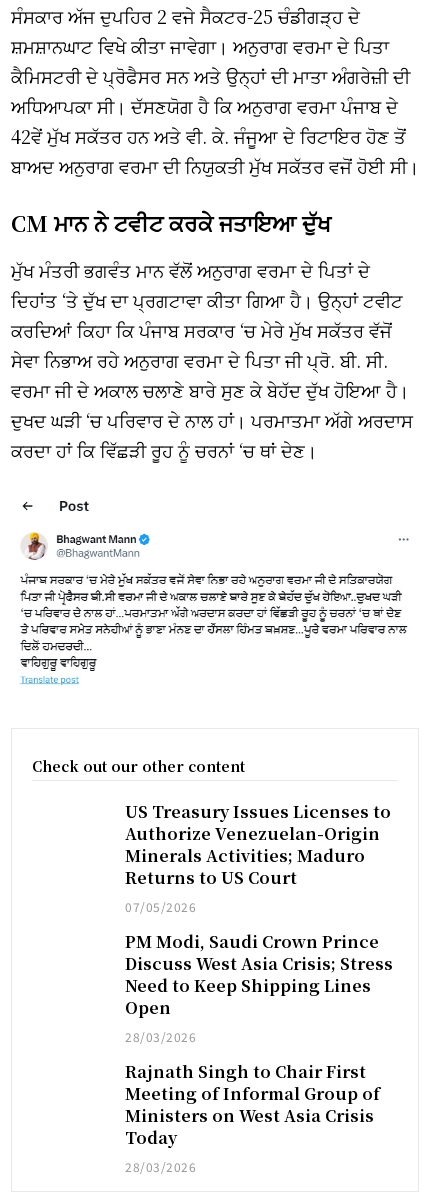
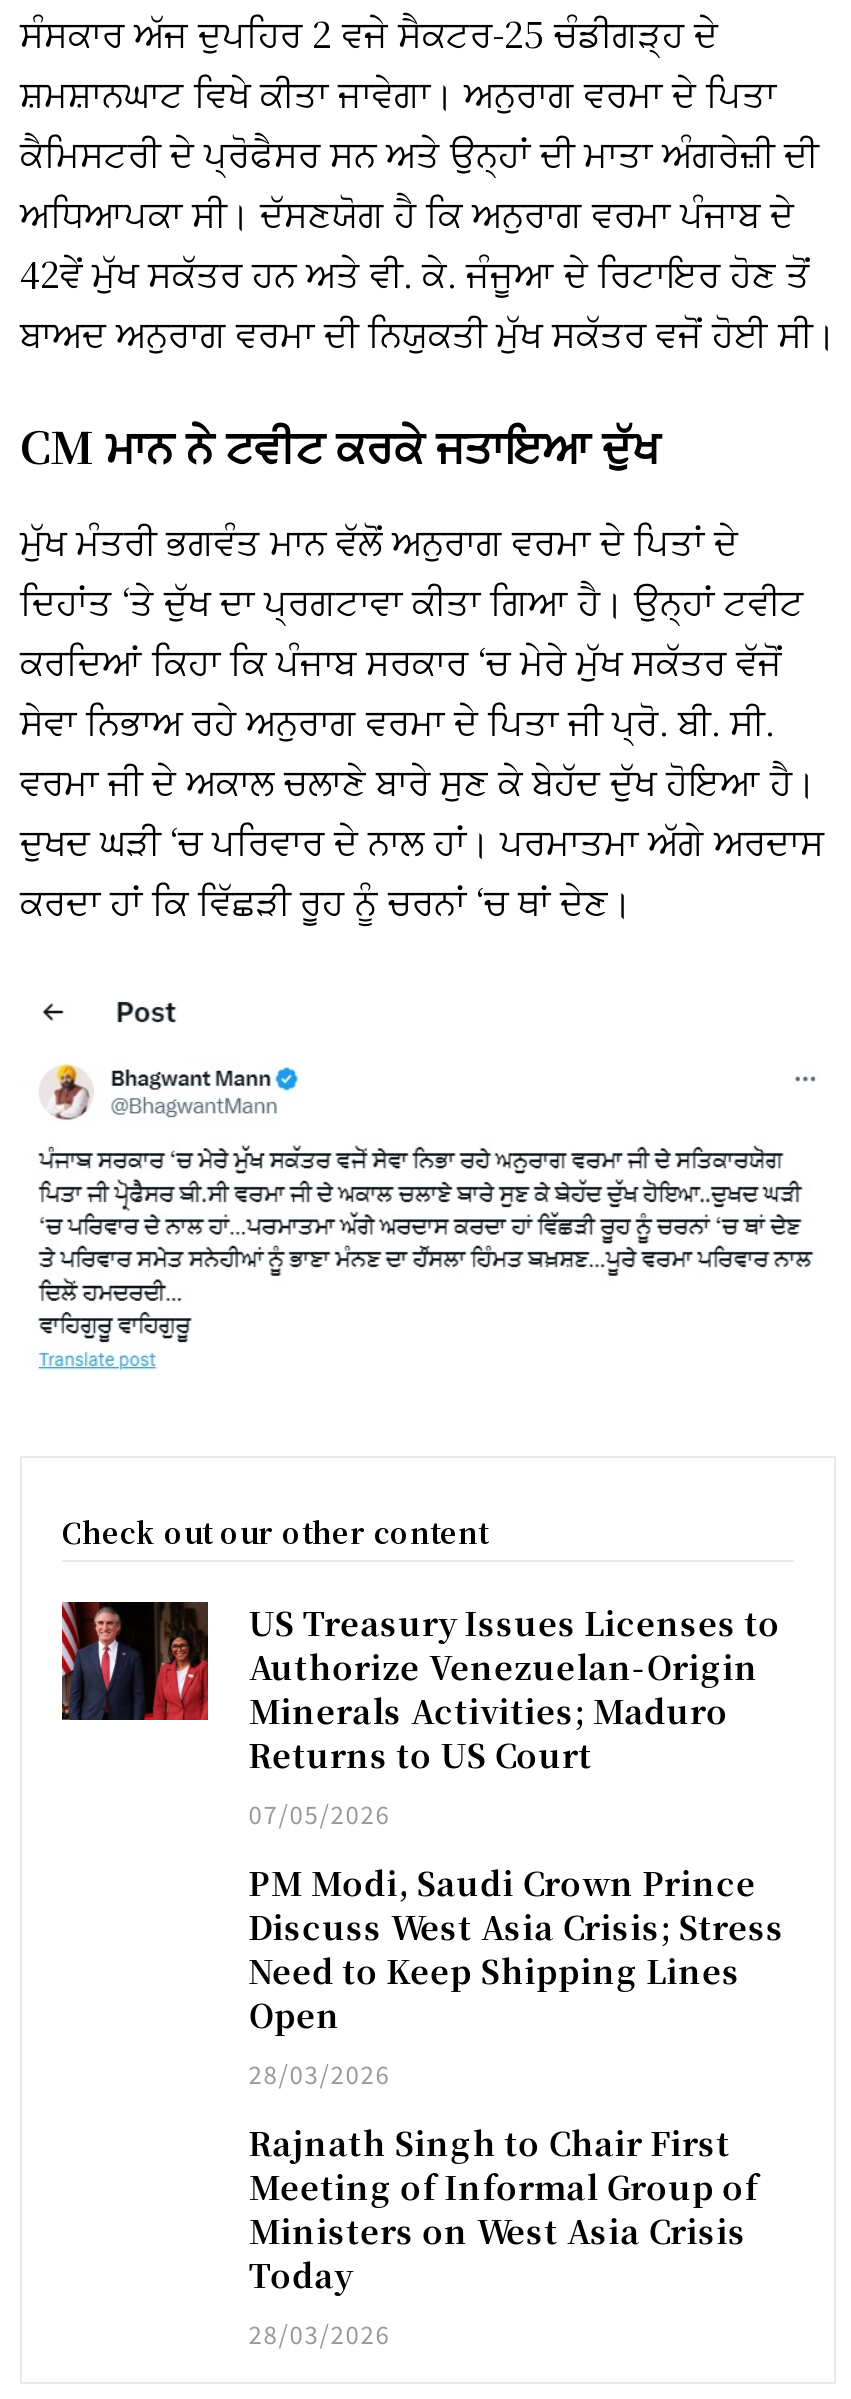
none -> [60,1600,210,1722] [image]

